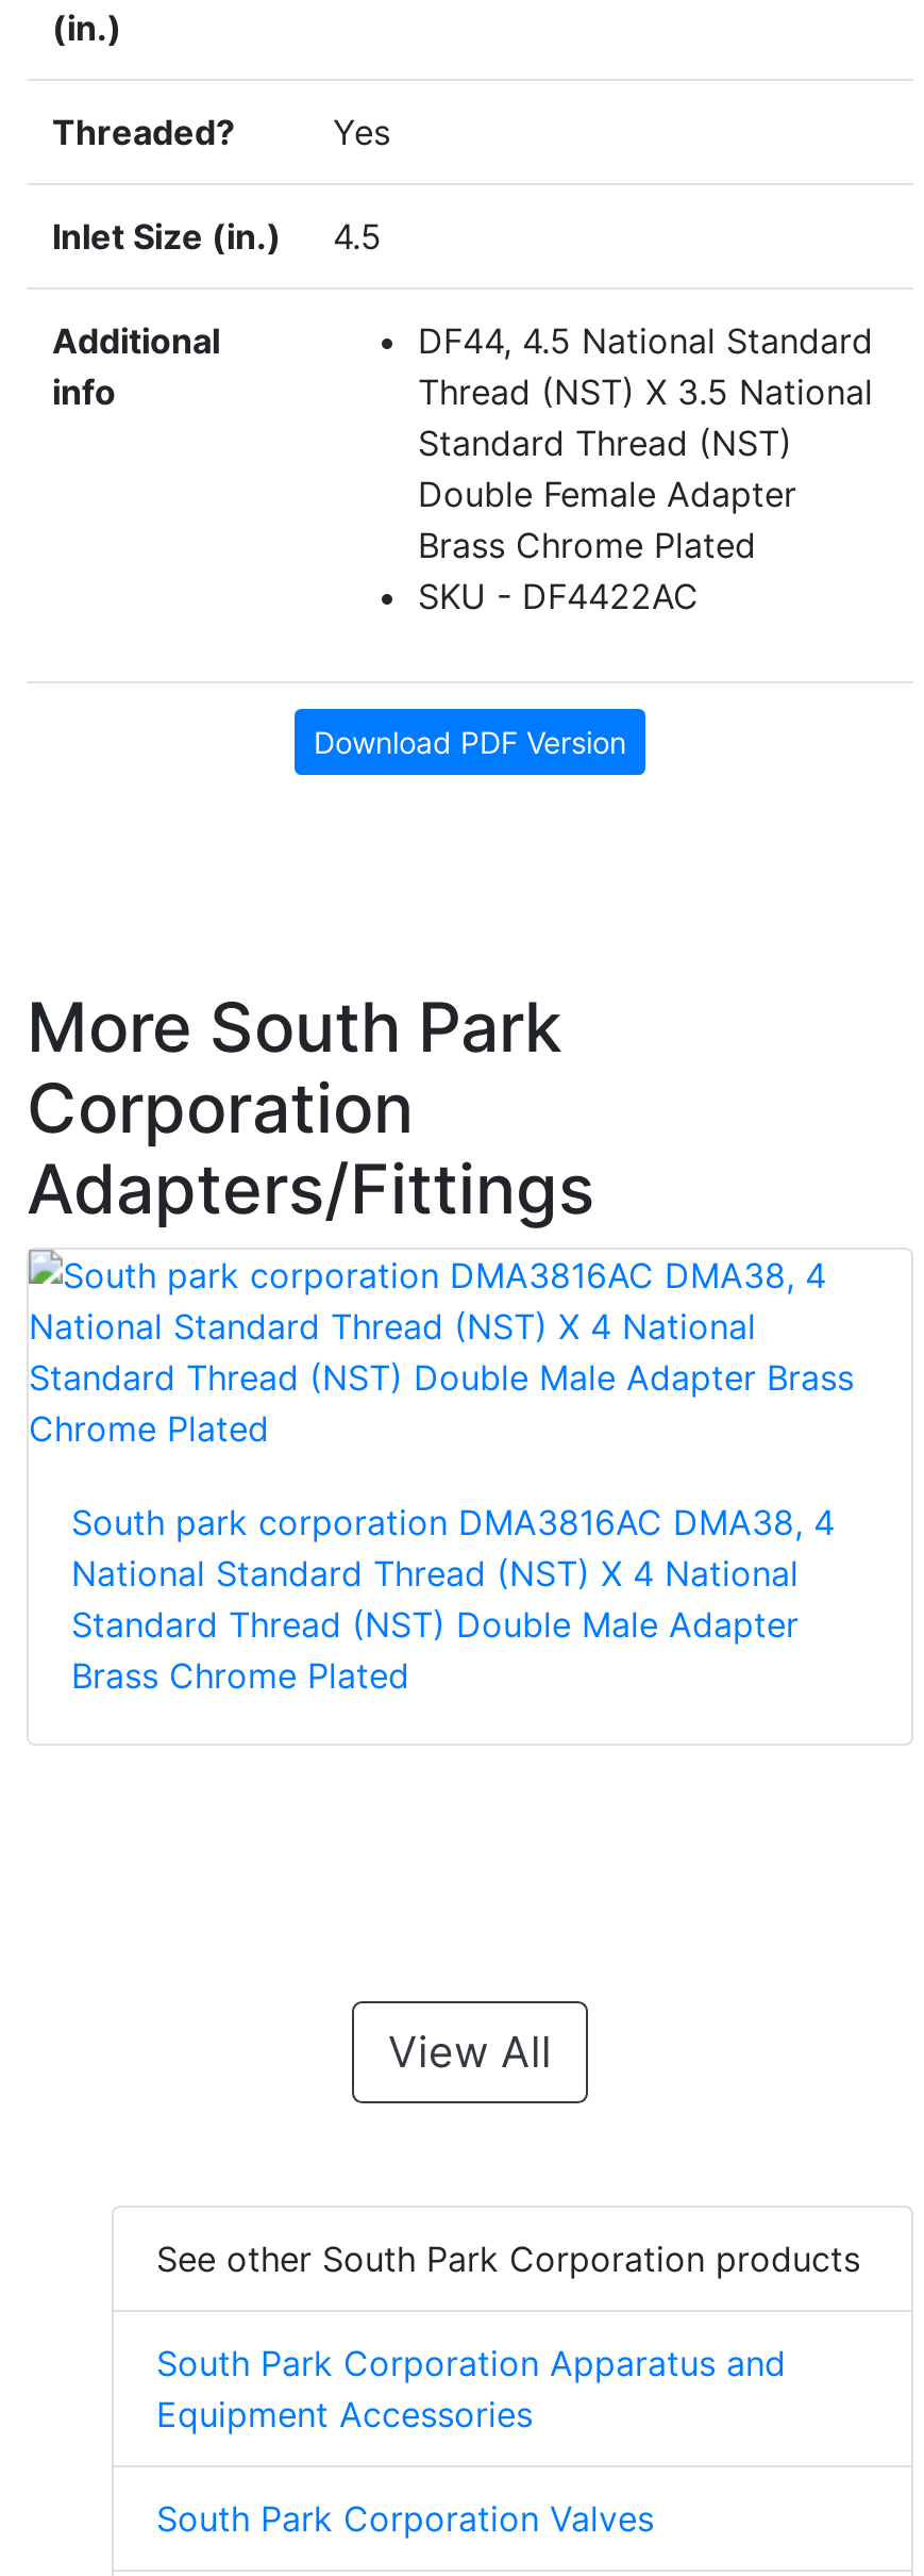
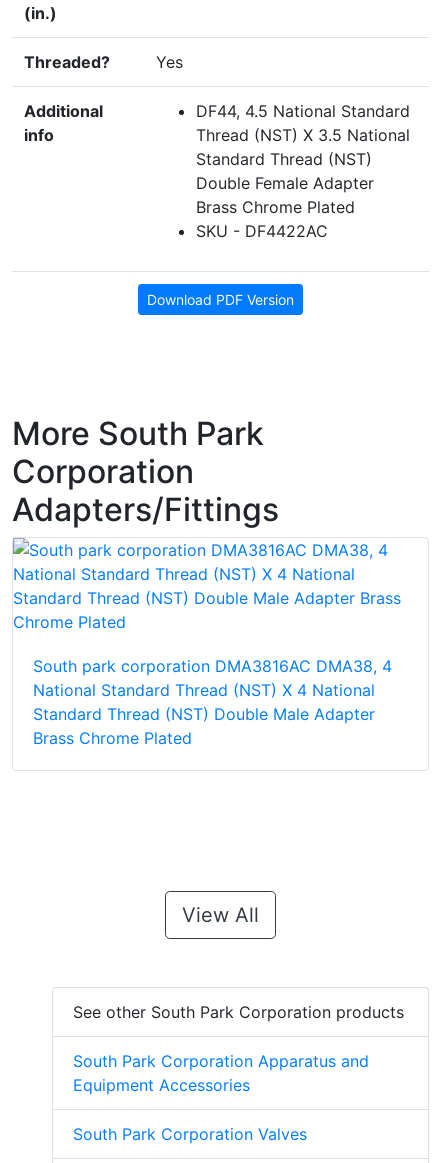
[52,215,382,258] Inlet Size (in.) | 4.5 -> none

